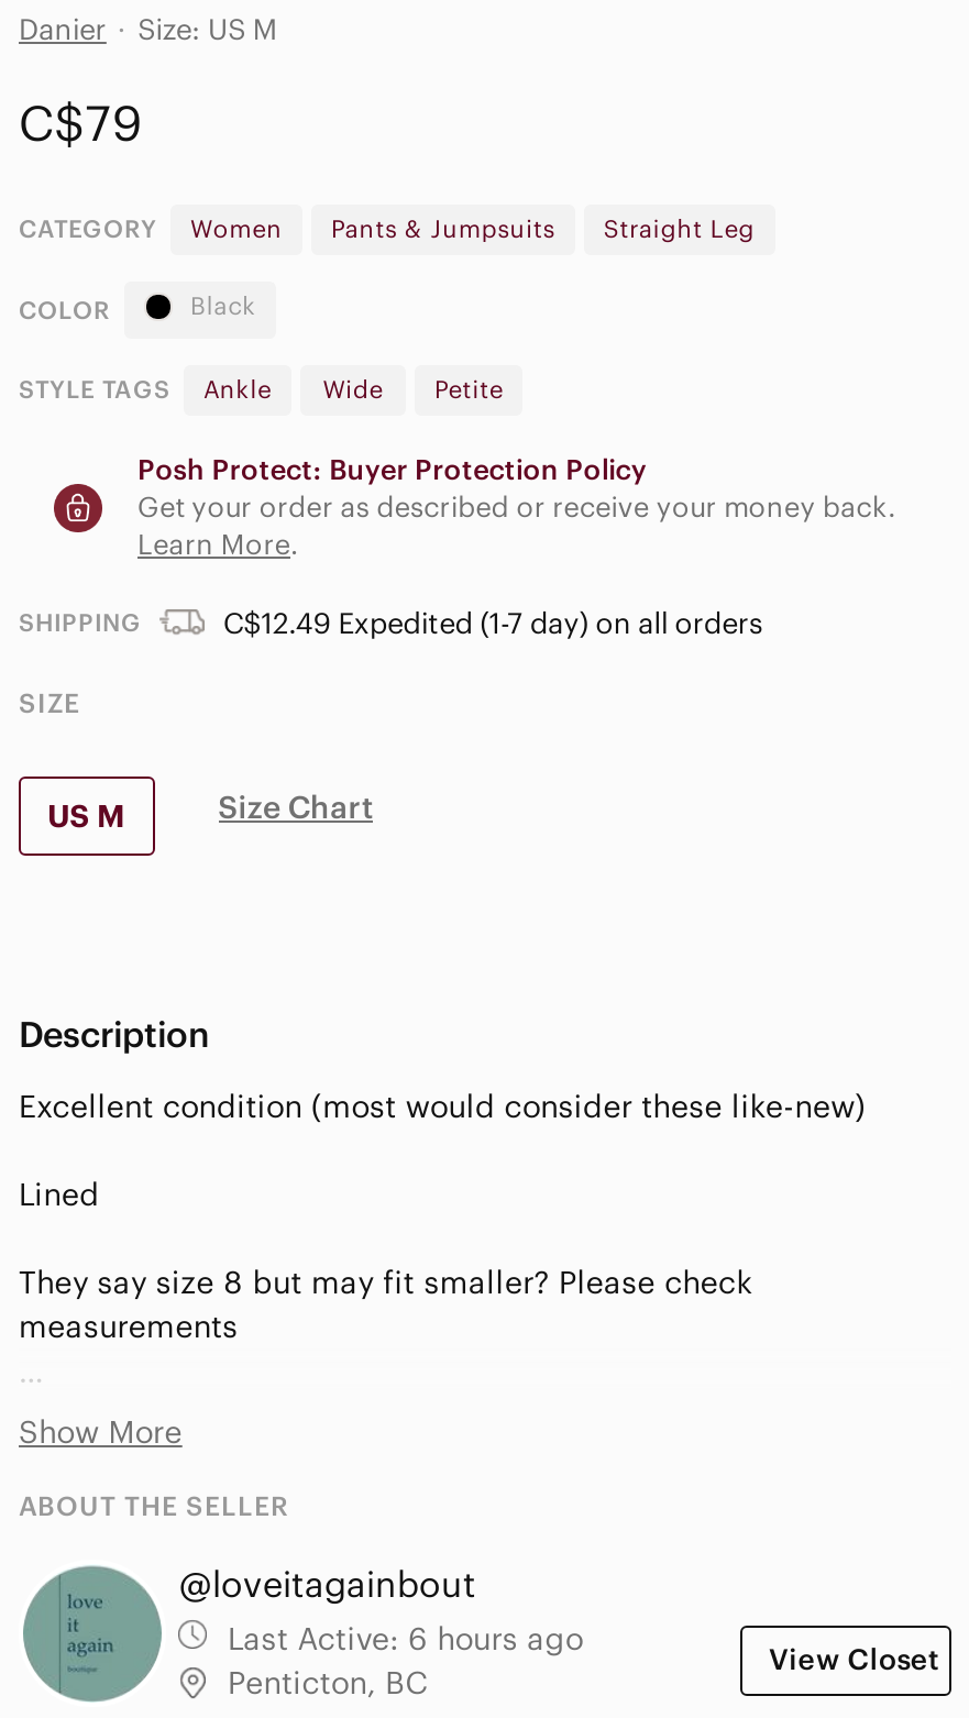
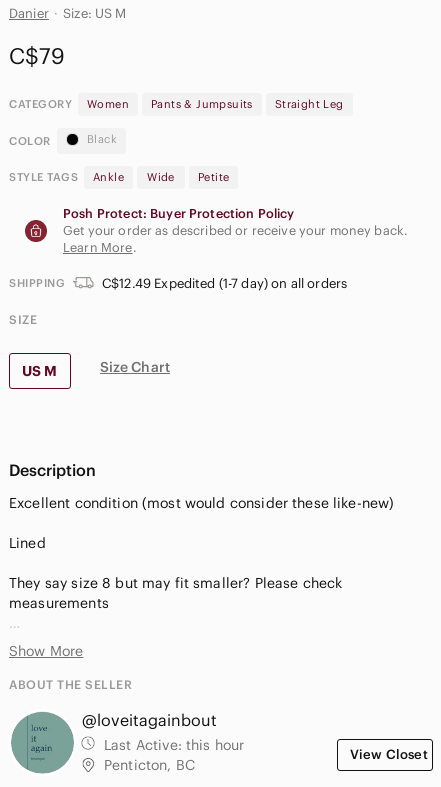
[228,1619,583,1659] Last Active: 6 hours ago -> [104,736,244,754] Last Active: this hour

